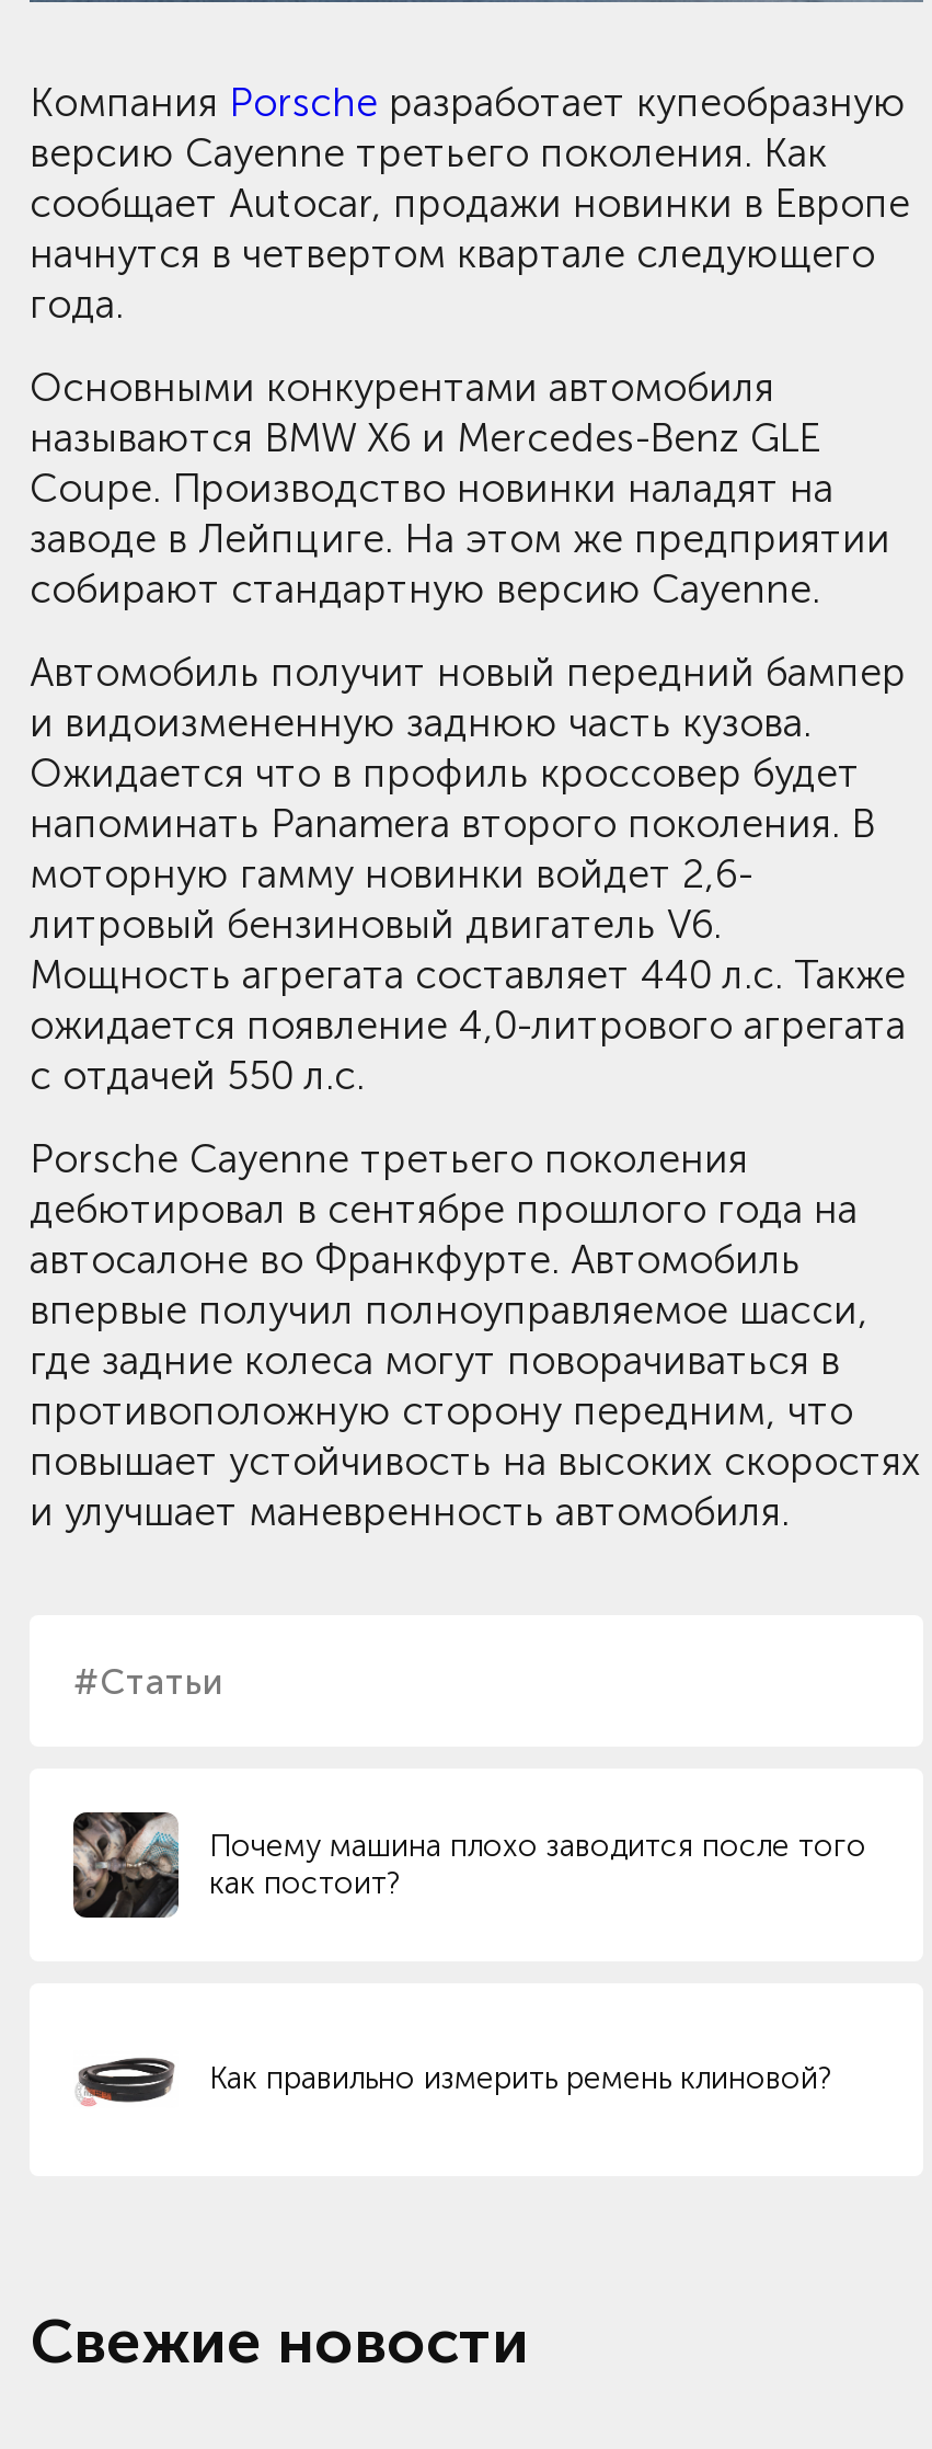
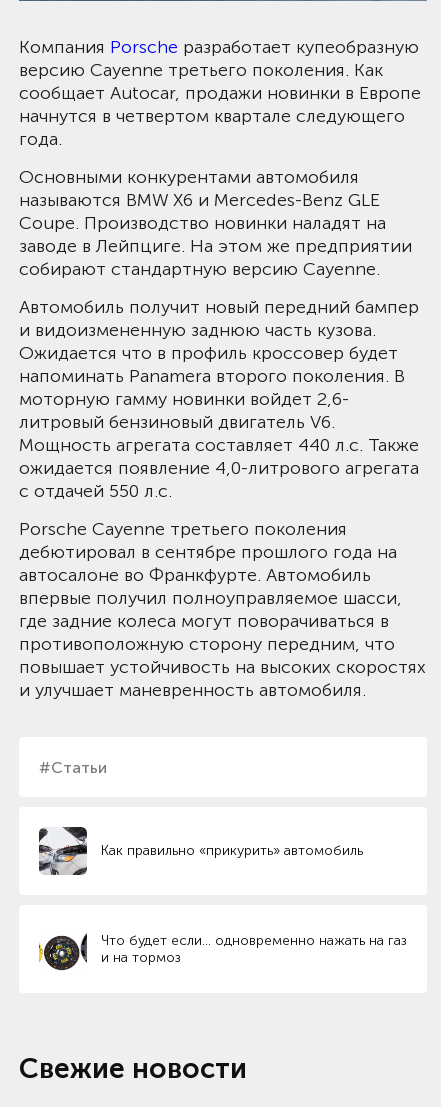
[71,1810,866,1920] [image] | Почему машина плохо заводится после того | как постоит? -> [38,826,363,876] [image] | Как правильно «прикурить» автомобиль
[73,2047,831,2126] [image] | Как правильно измерить ремень клиновой? -> [38,931,407,971] [image] | Что будет если… одновременно нажать на газ | и на тормоз

